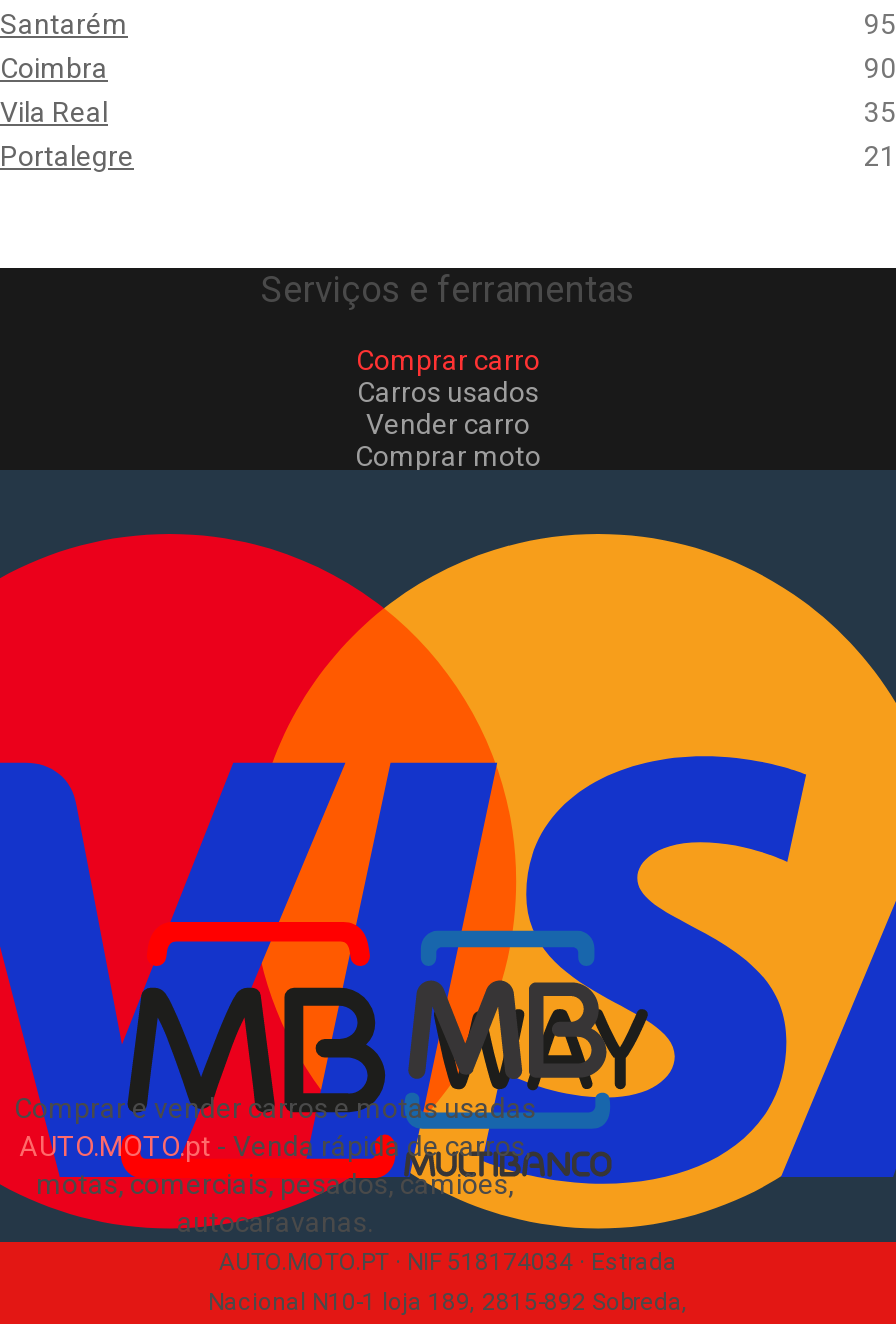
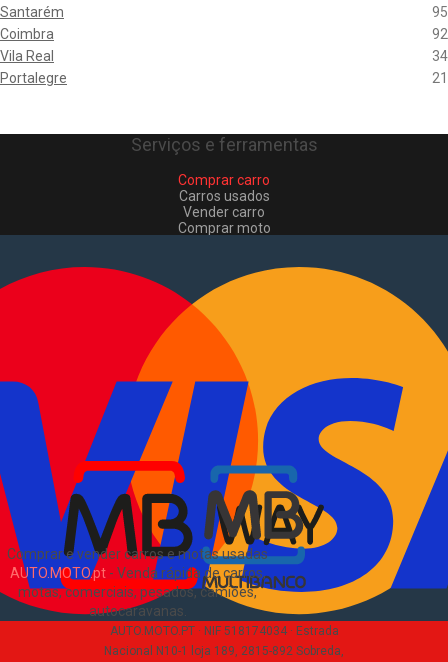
[864,52,896,84] 90 -> [432,26,448,42] 92
[864,96,896,128] 35 -> [432,48,448,64] 34

